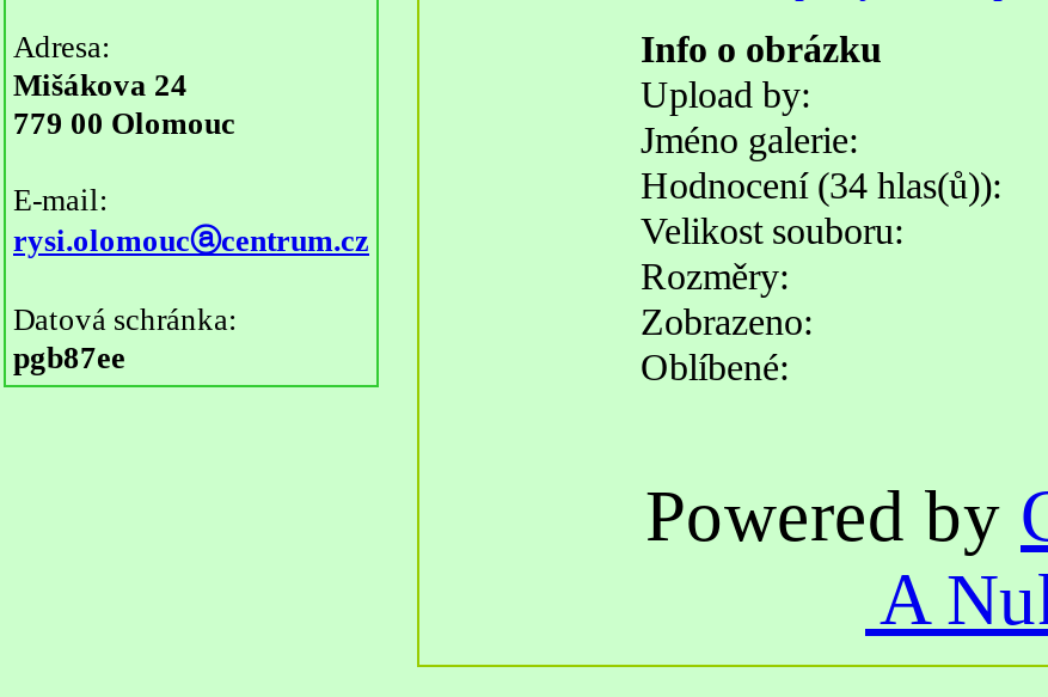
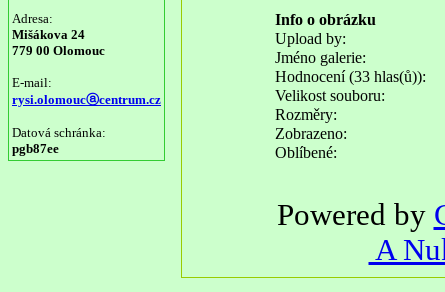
[641,165,1001,206] Hodnocení (34 hlas(ů)): -> [274,68,425,85] Hodnocení (33 hlas(ů)):

